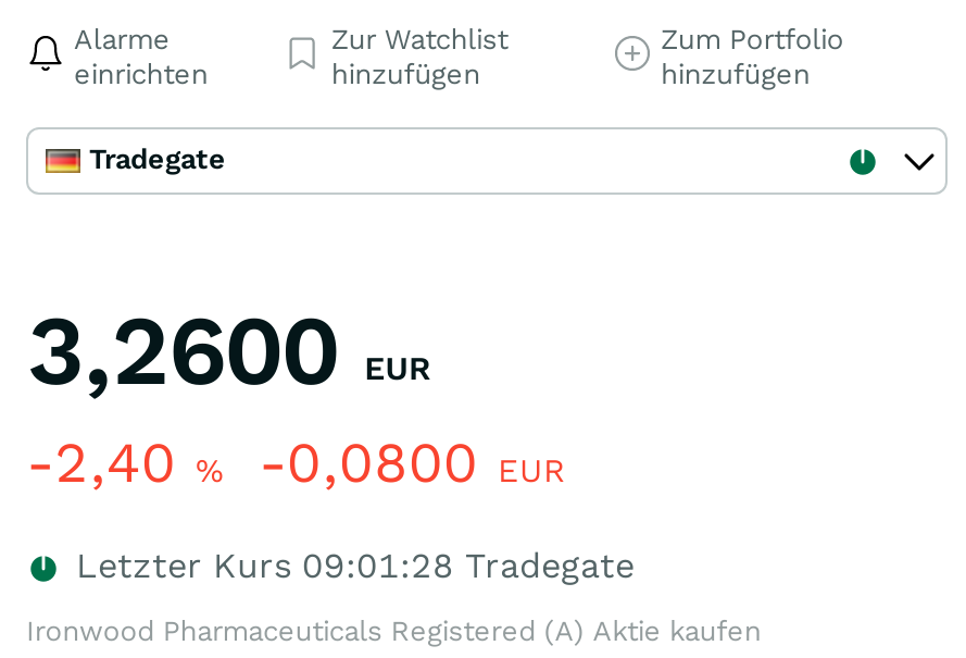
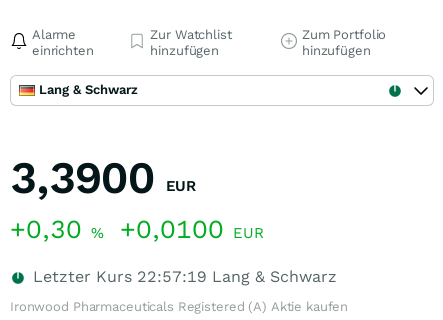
[89,142,226,175] Tradegate -> [39,82,138,97] Lang & Schwarz
[26,293,430,408] 3,2600 EUR -> [10,151,196,204] 3,3900 EUR
[26,430,565,495] -2,40% -0,0800 EUR -> [10,214,264,244] +0,30% +0,0100 EUR
[65,545,635,586] Letzter Kurs 09:01:28 Tradegate -> [28,267,337,286] Letzter Kurs 22:57:19 Lang & Schwarz

